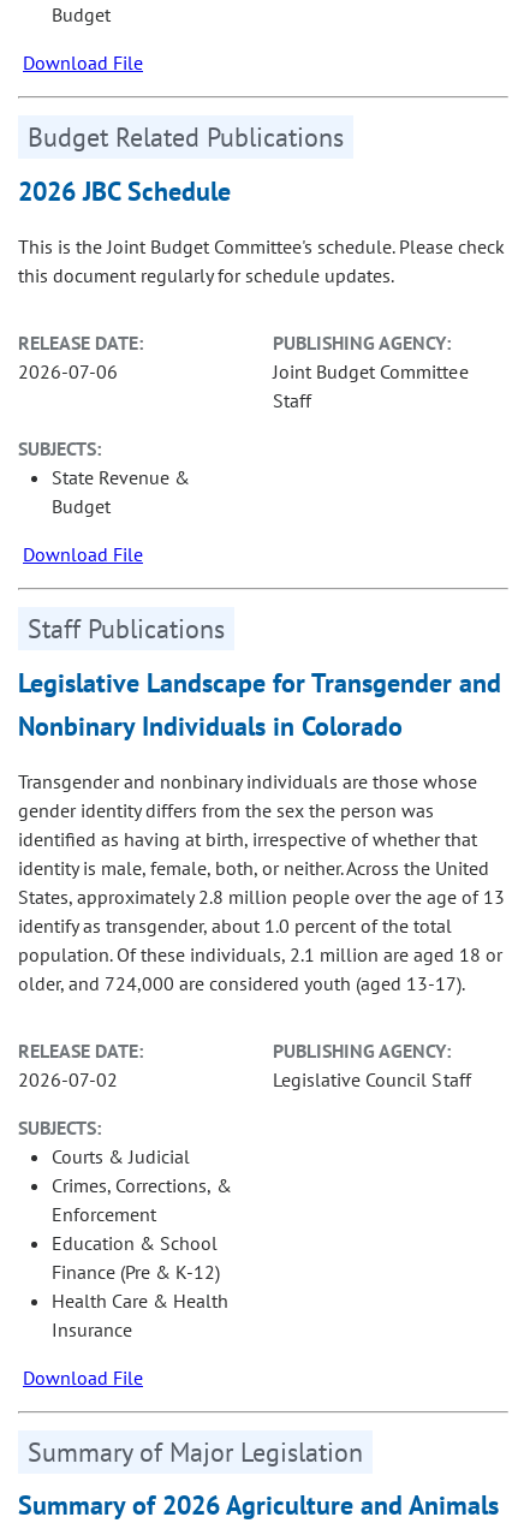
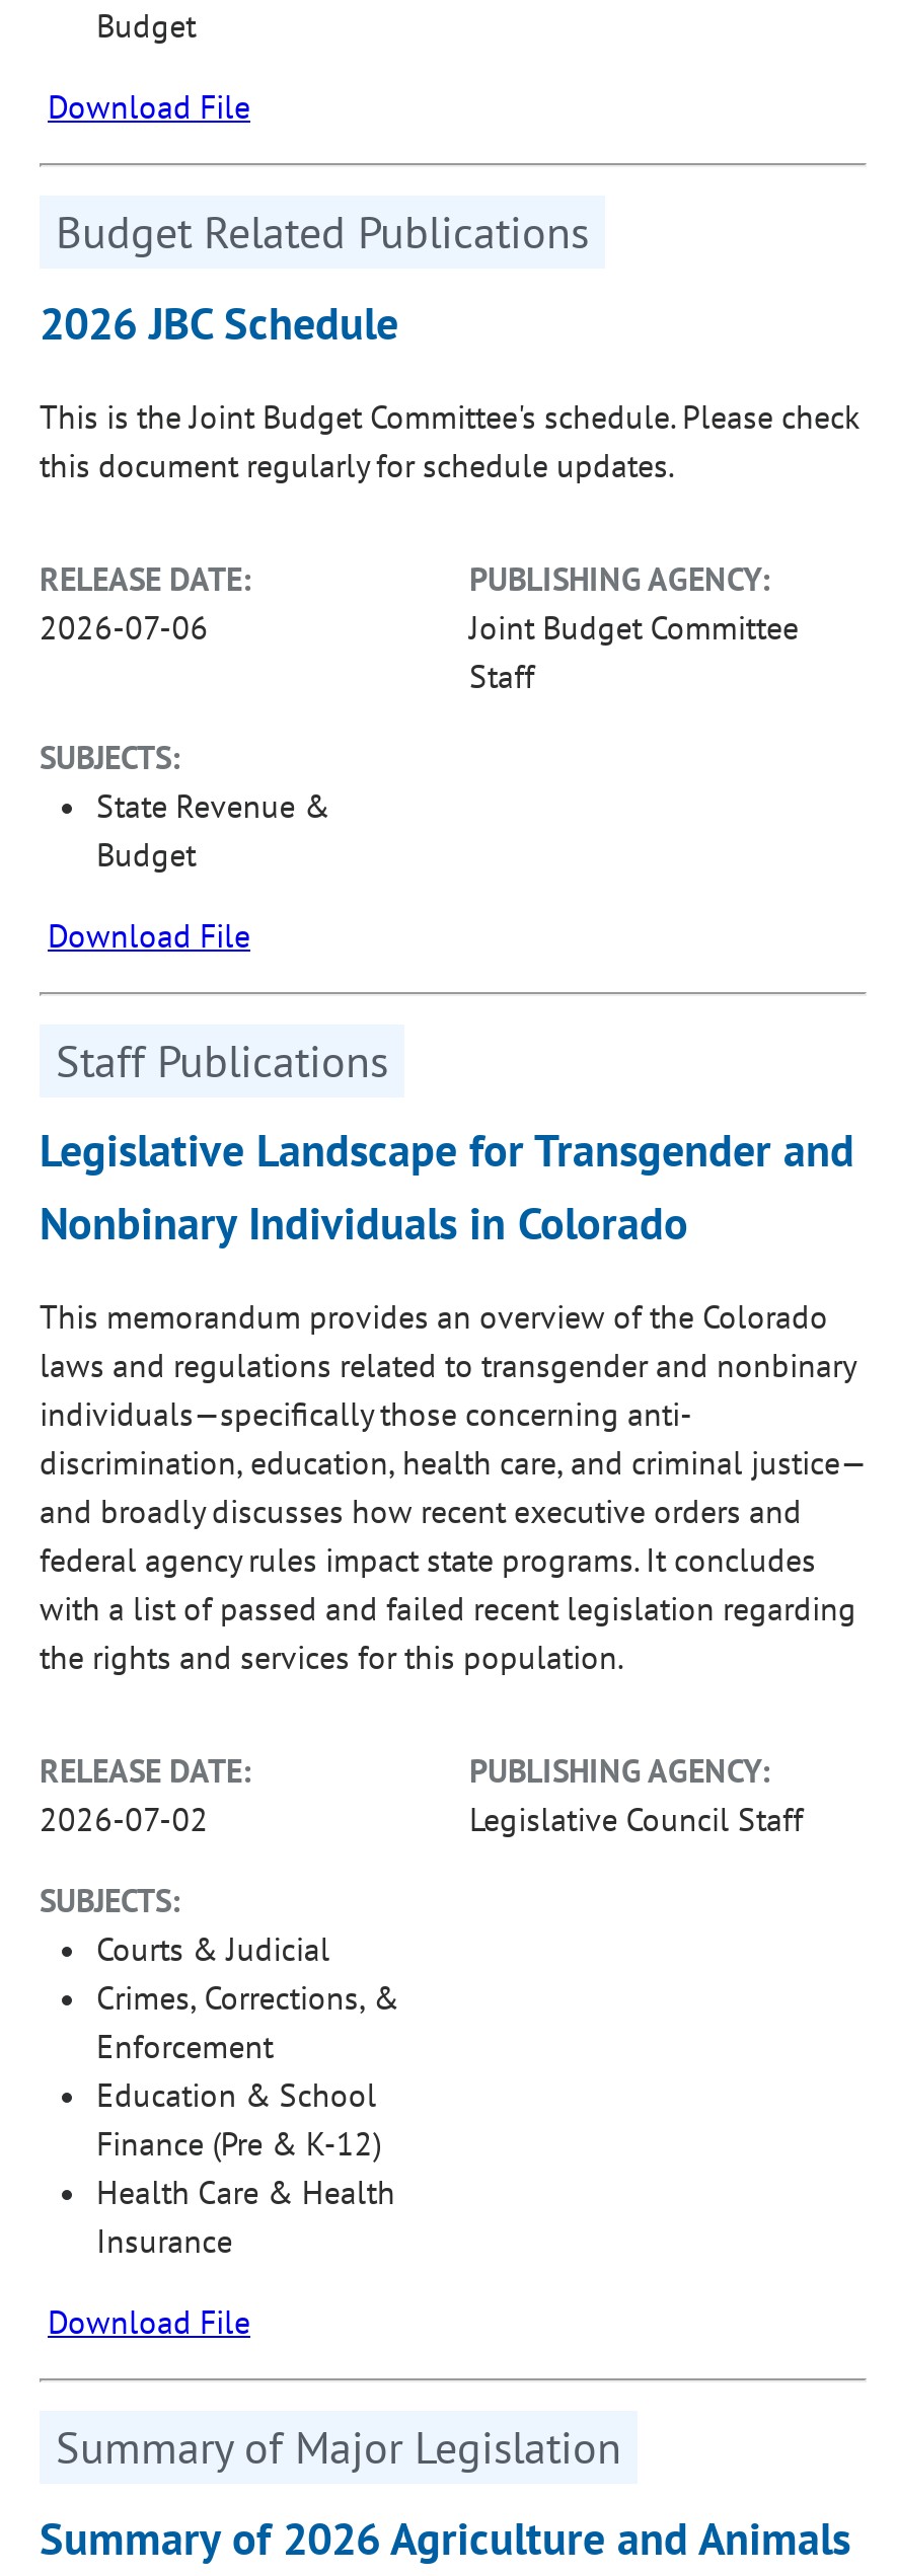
[18,769,505,995] Transgender and nonbinary individuals are those whose | gender identity differs from the sex the person was | identified as having at birth, irrespective of whether that | identity is male, female, both, or neither. Across the United | States, approximately 2.8 million people over the age of 13 | identify as transgender, about 1.0 percent of the total | population. Of these individuals, 2.1 million are aged 18 or | older, and 724,000 are considered youth (aged 13-17). -> [40,1296,867,1677] This memorandum provides an overview of the Colorado | laws and regulations related to transgender and nonbinary | individuals—specifically those concerning anti- | discrimination, education, health care, and criminal justice— | and broadly discusses how recent executive orders and | federal agency rules impact state programs. It concludes | with a list of passed and failed recent legislation regarding | the rights and services for this population.

